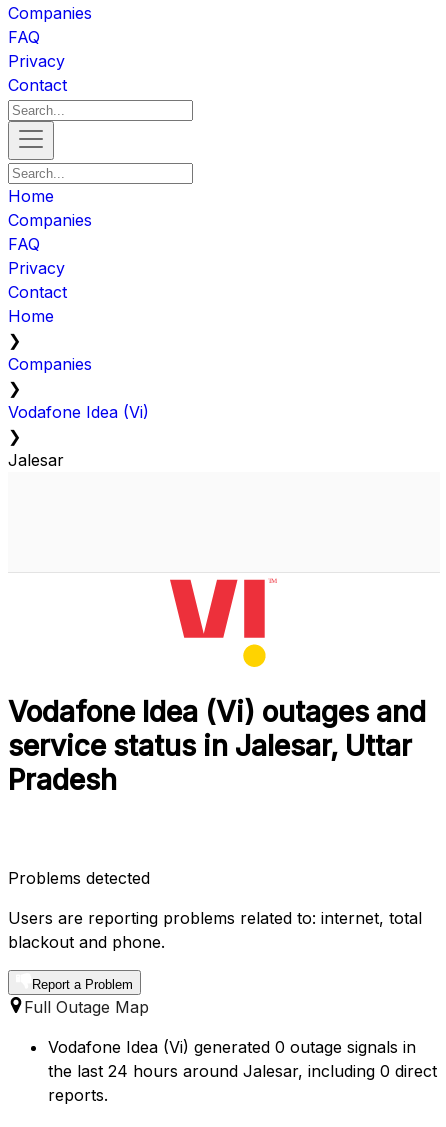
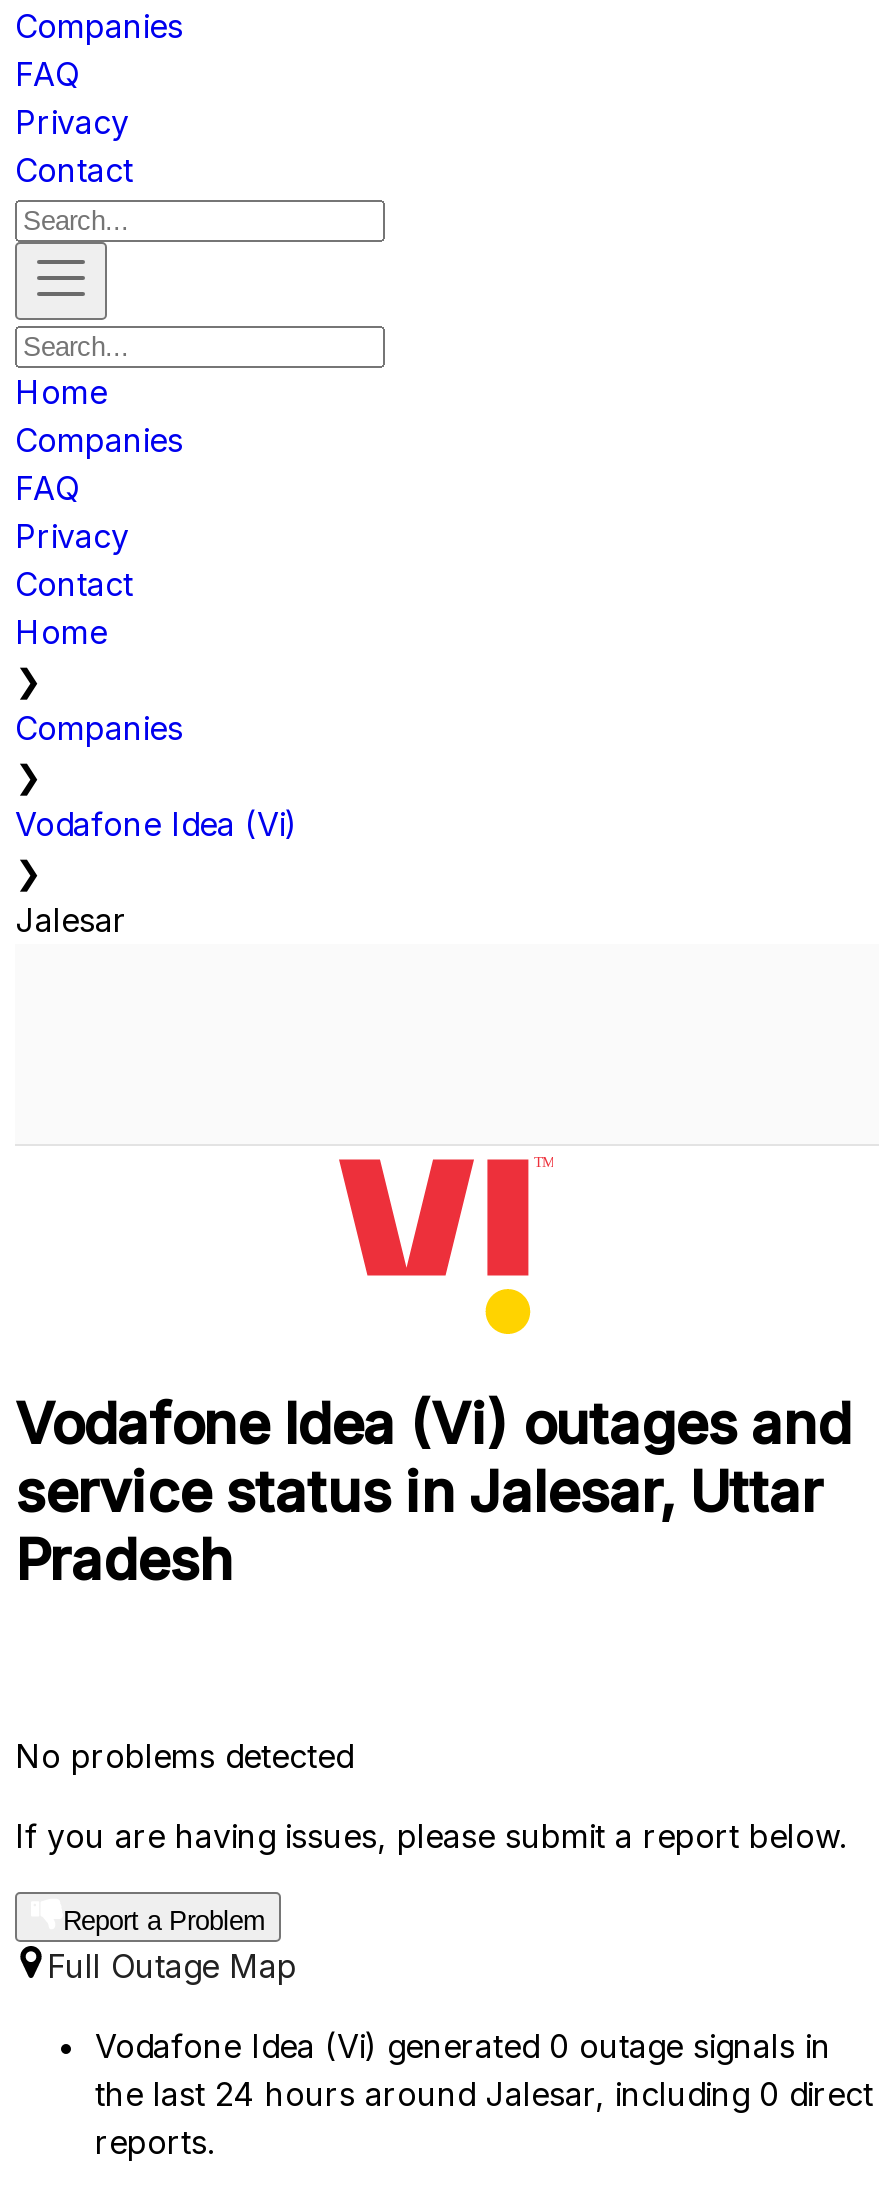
[8,868,150,888] Problems detected -> [15,1737,353,1777] No problems detected
[8,908,422,952] Users are reporting problems related to: internet, total | blackout and phone. -> [15,1817,847,1857] If you are having issues, please submit a report below.

